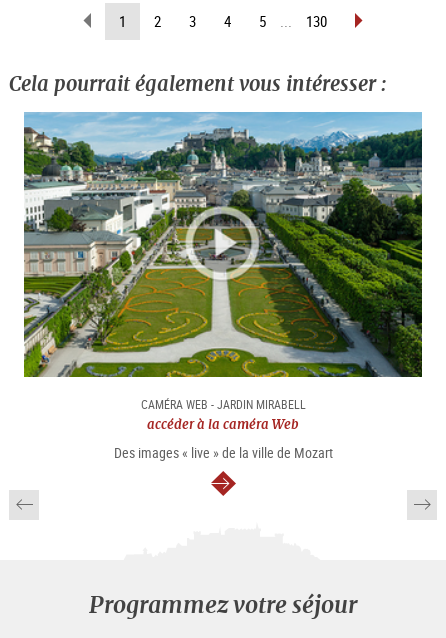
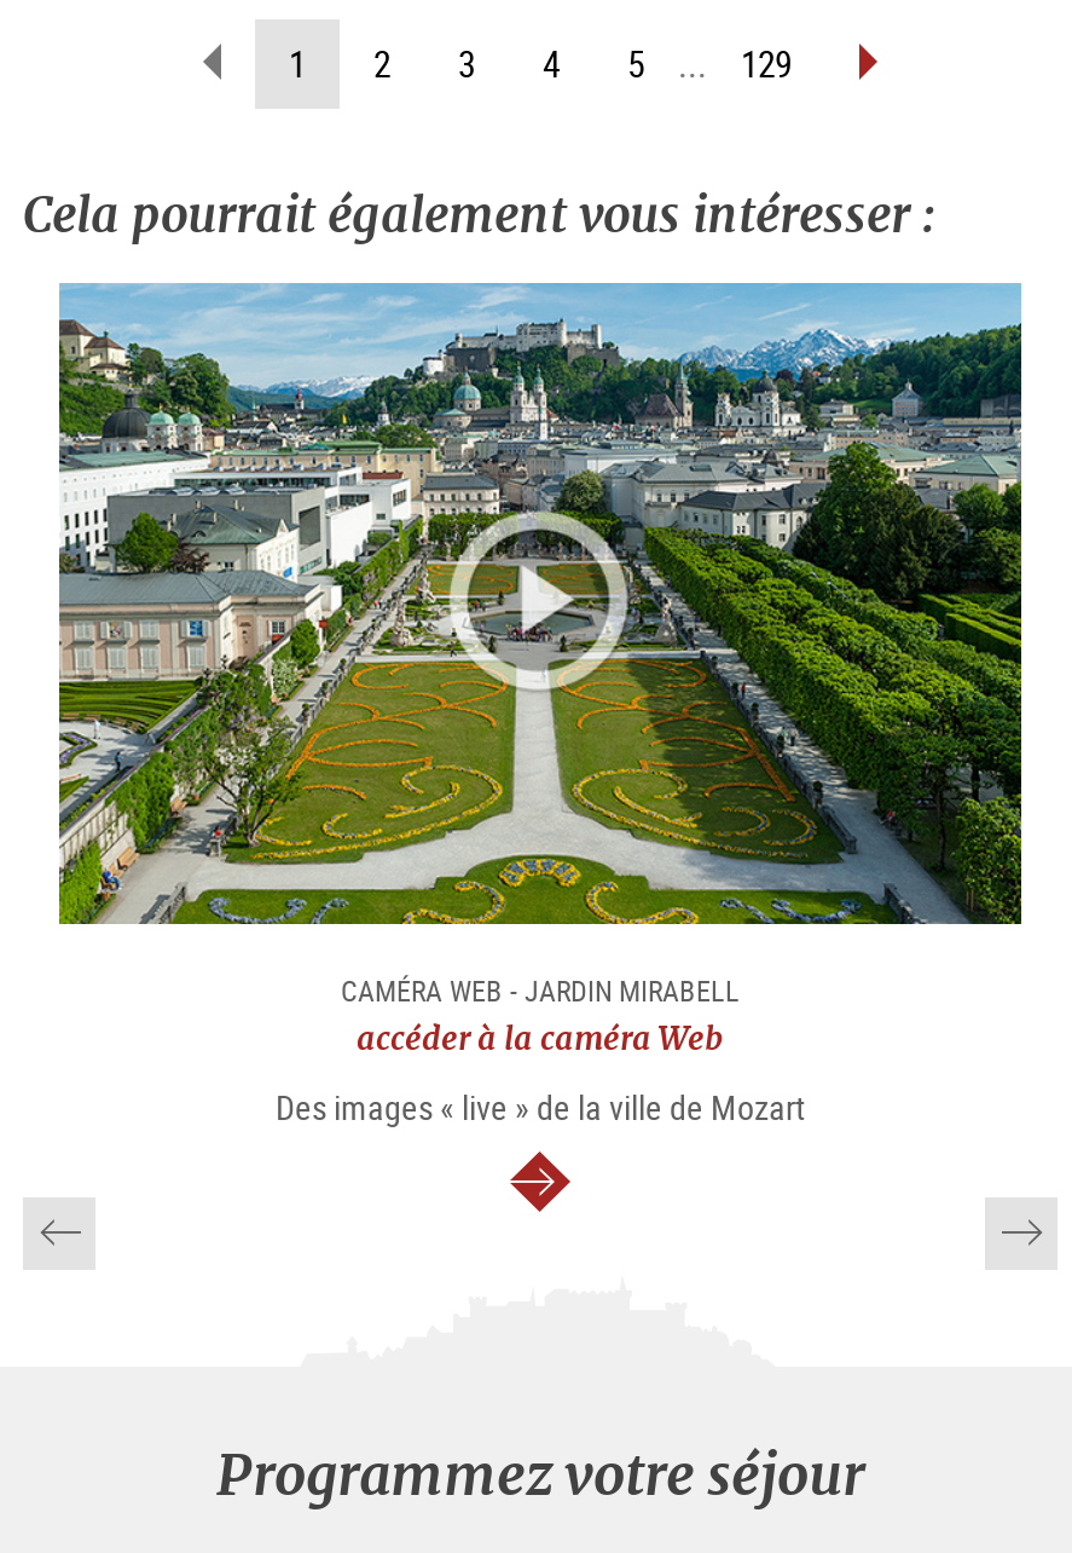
[306,11,327,31] 130 -> [741,39,792,87] 129

